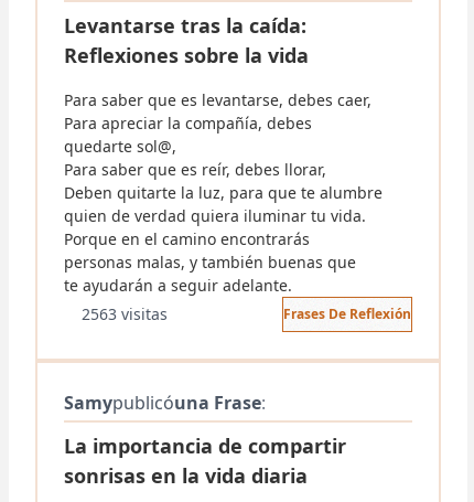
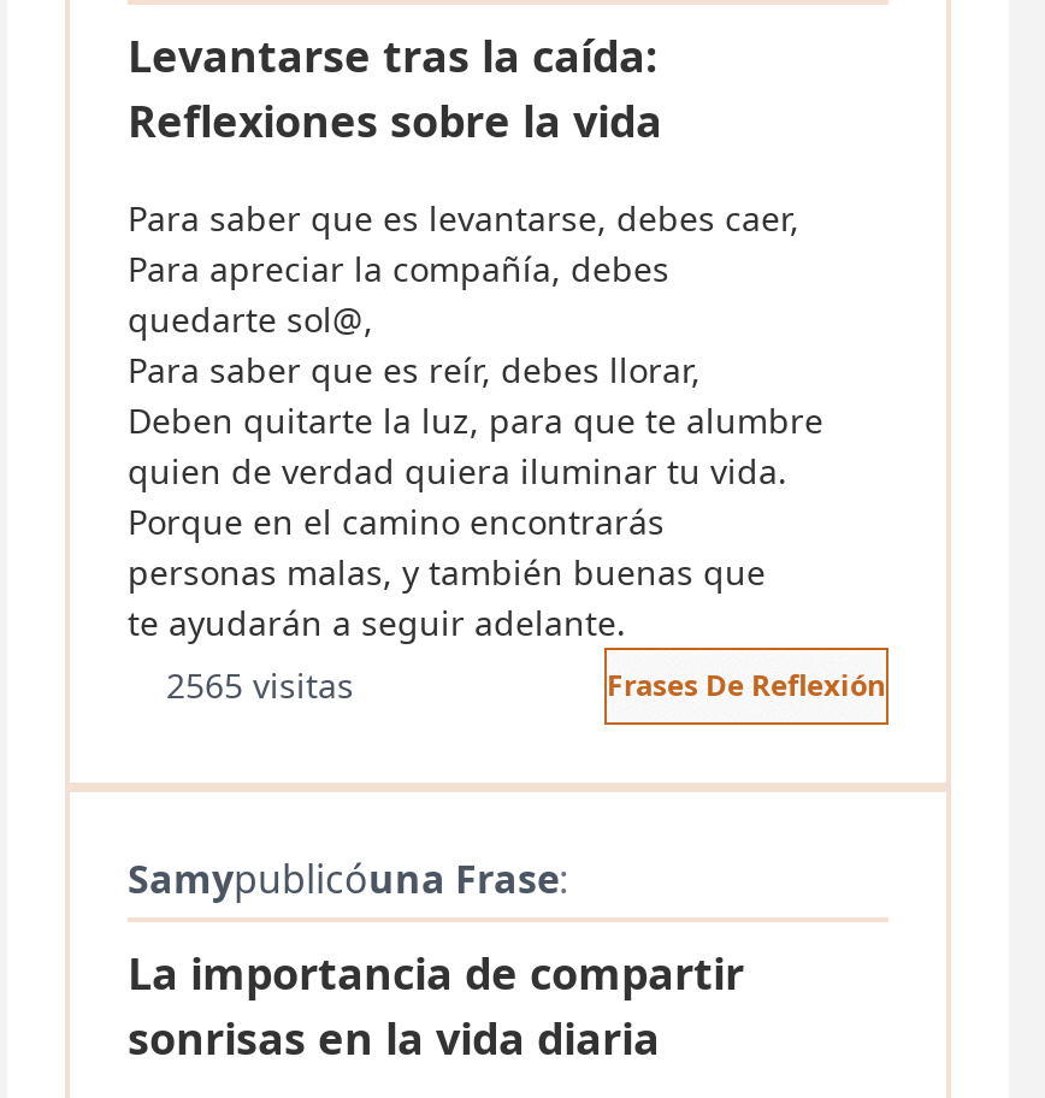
[82,303,168,324] 2563 visitas -> [166,662,354,708] 2565 visitas

